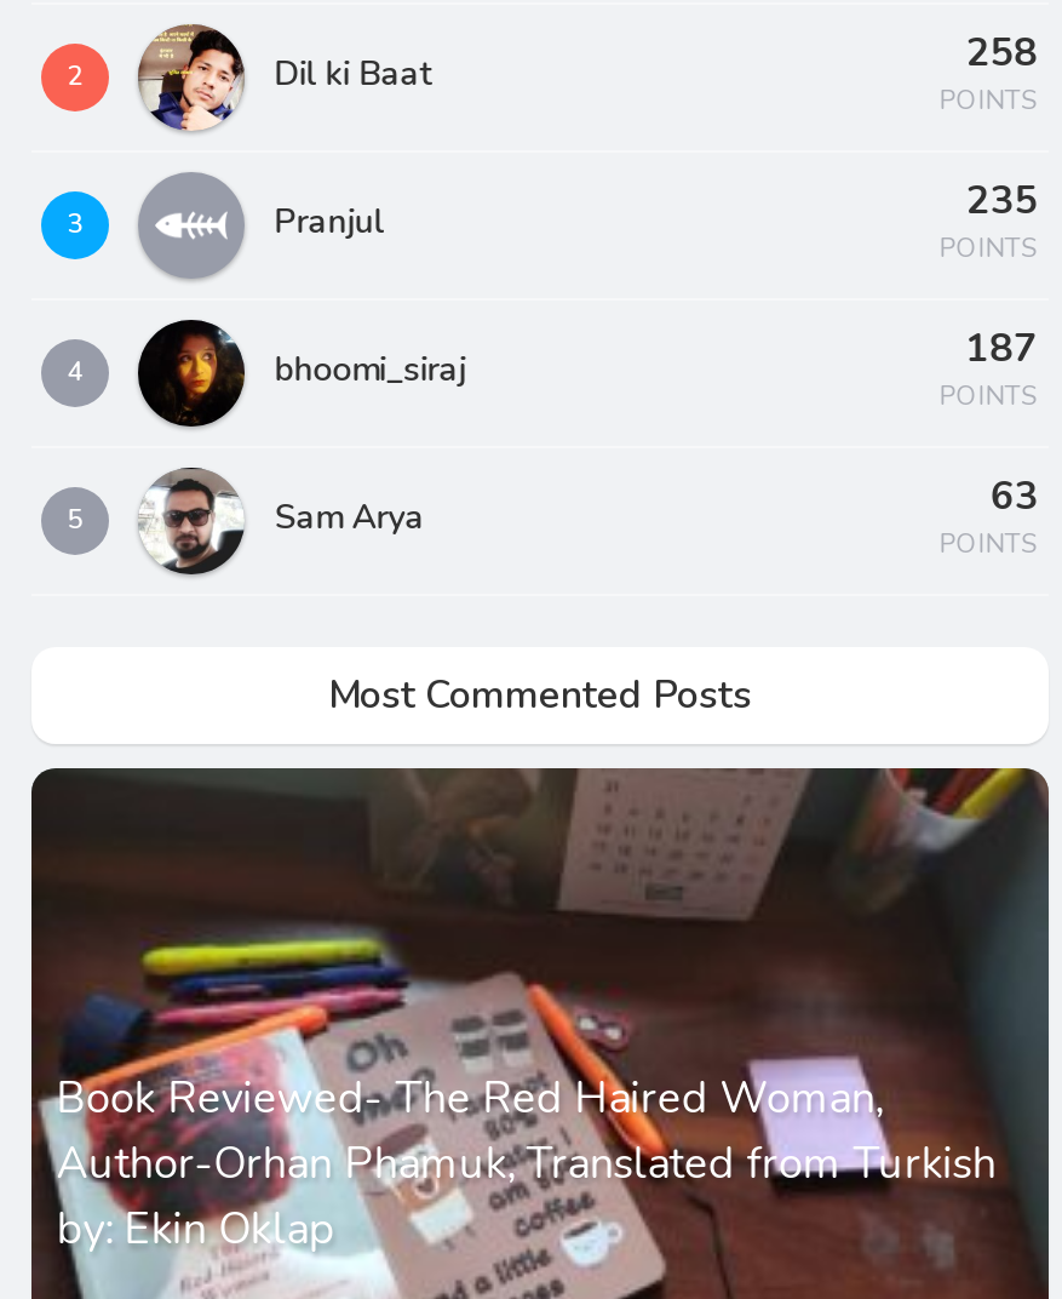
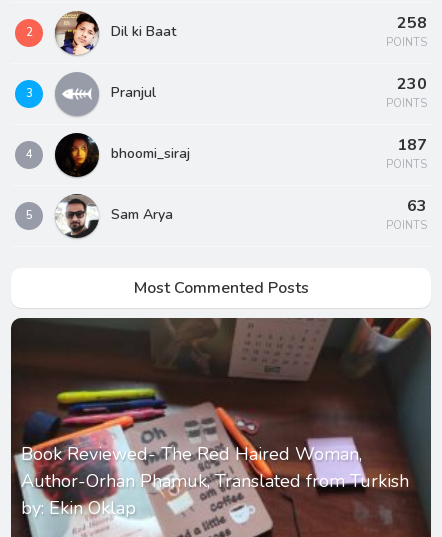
[966,174,1038,228] 235 -> [397,73,427,95] 230

